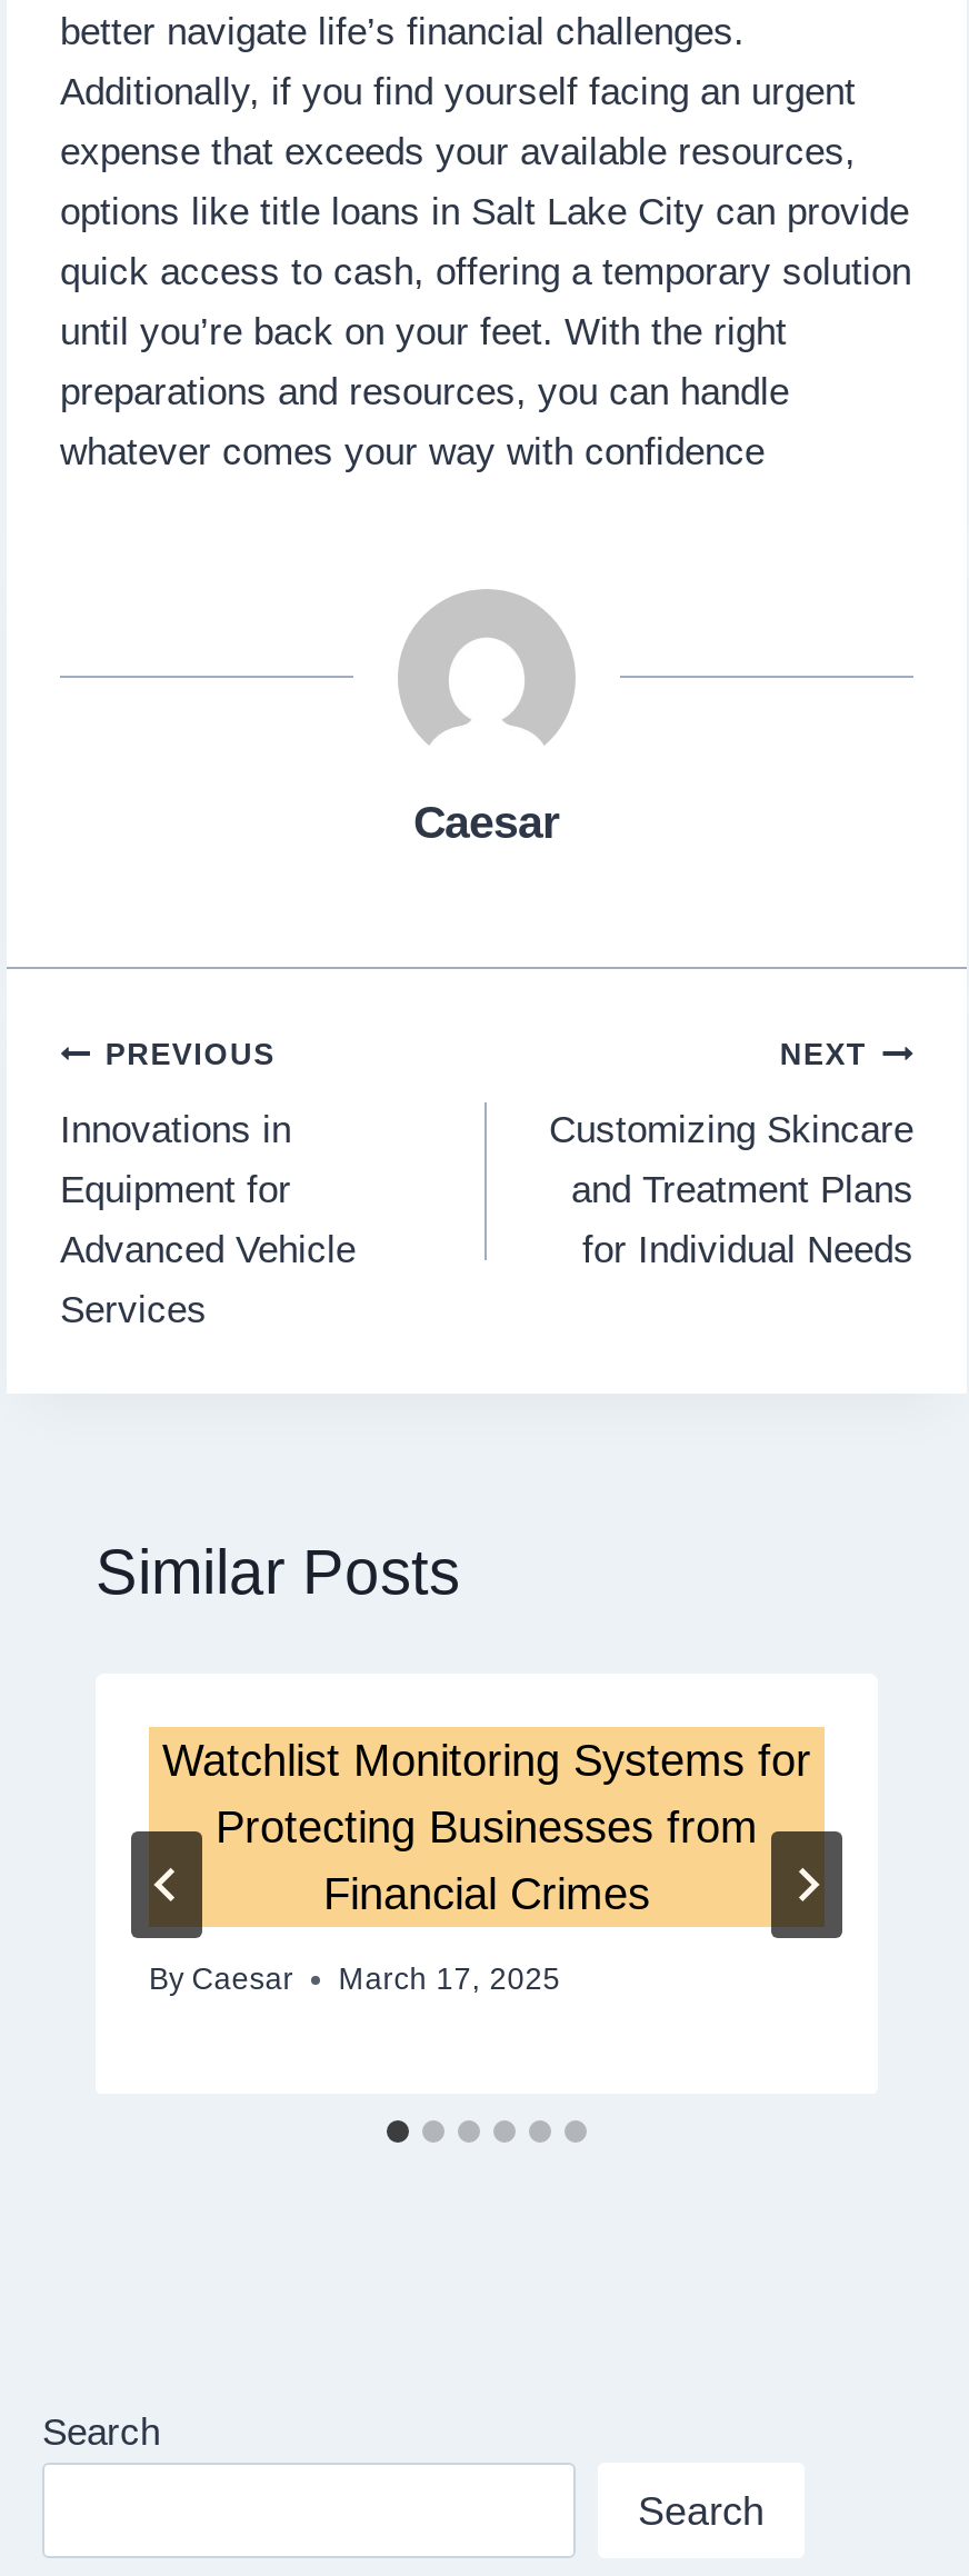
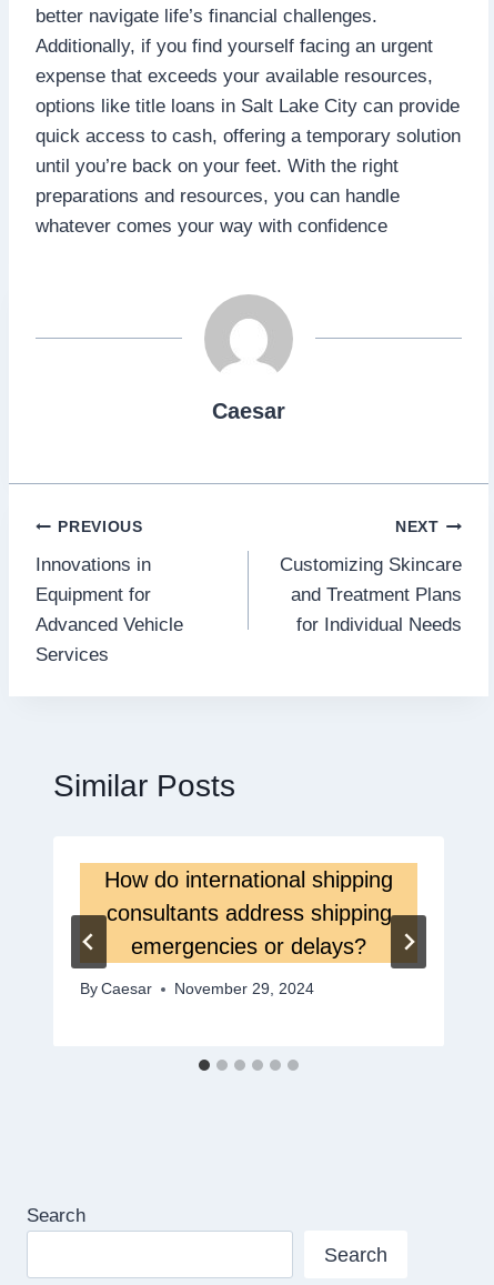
[162,1736,811,1918] Watchlist Monitoring Systems for | Protecting Businesses from | Financial Crimes -> [104,867,393,958] How do international shipping | consultants address shipping | emergencies or delays?
[149,1964,561,1997] By Caesar March 17, 2025 -> [80,981,314,998] By Caesar November 29, 2024

